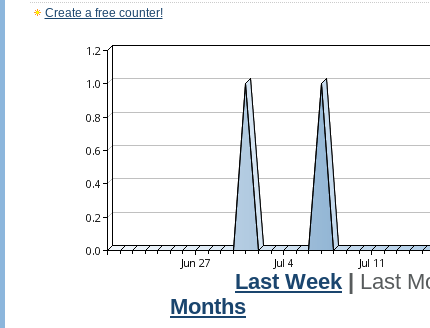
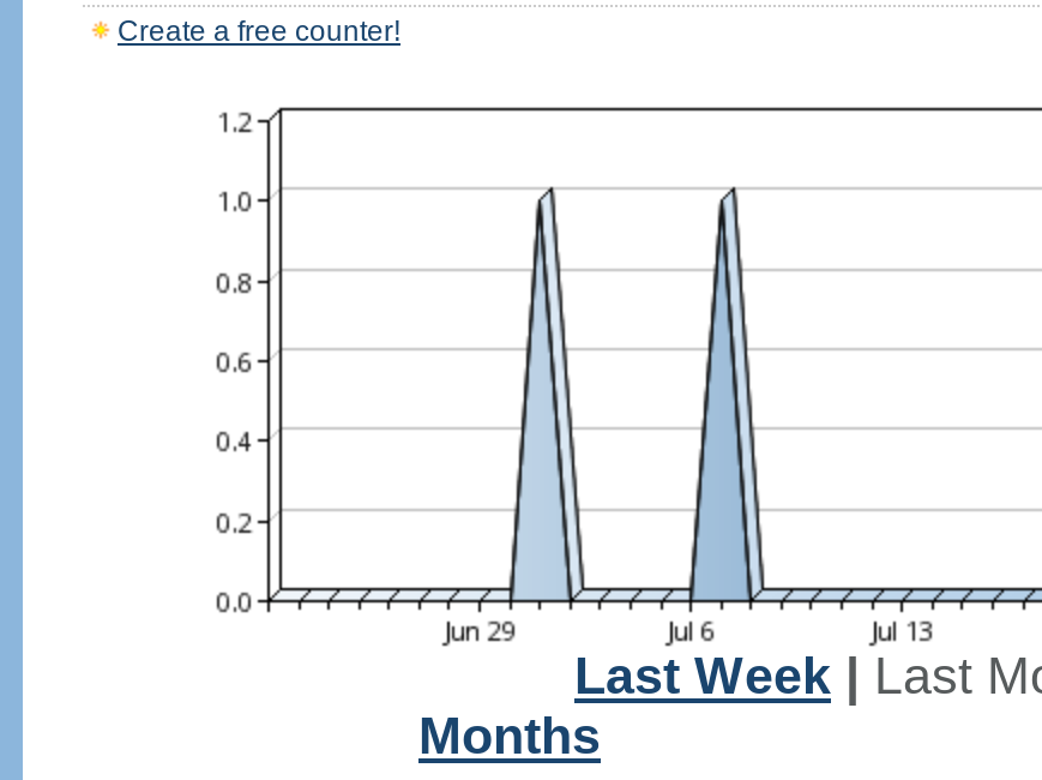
[207,77,265,251] [image] -> [505,185,644,600] [image]
[282,77,340,251] [image] -> [685,185,824,602] [image]

